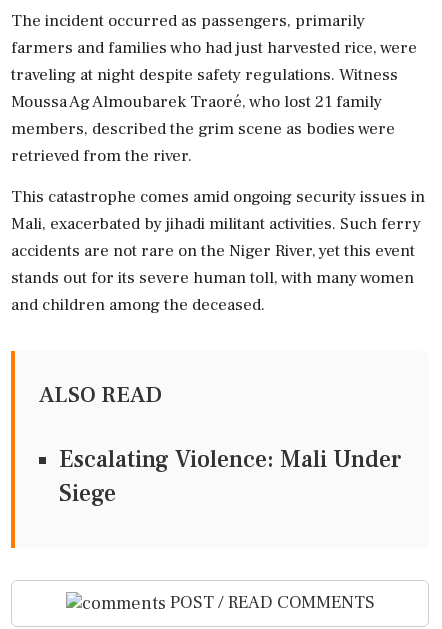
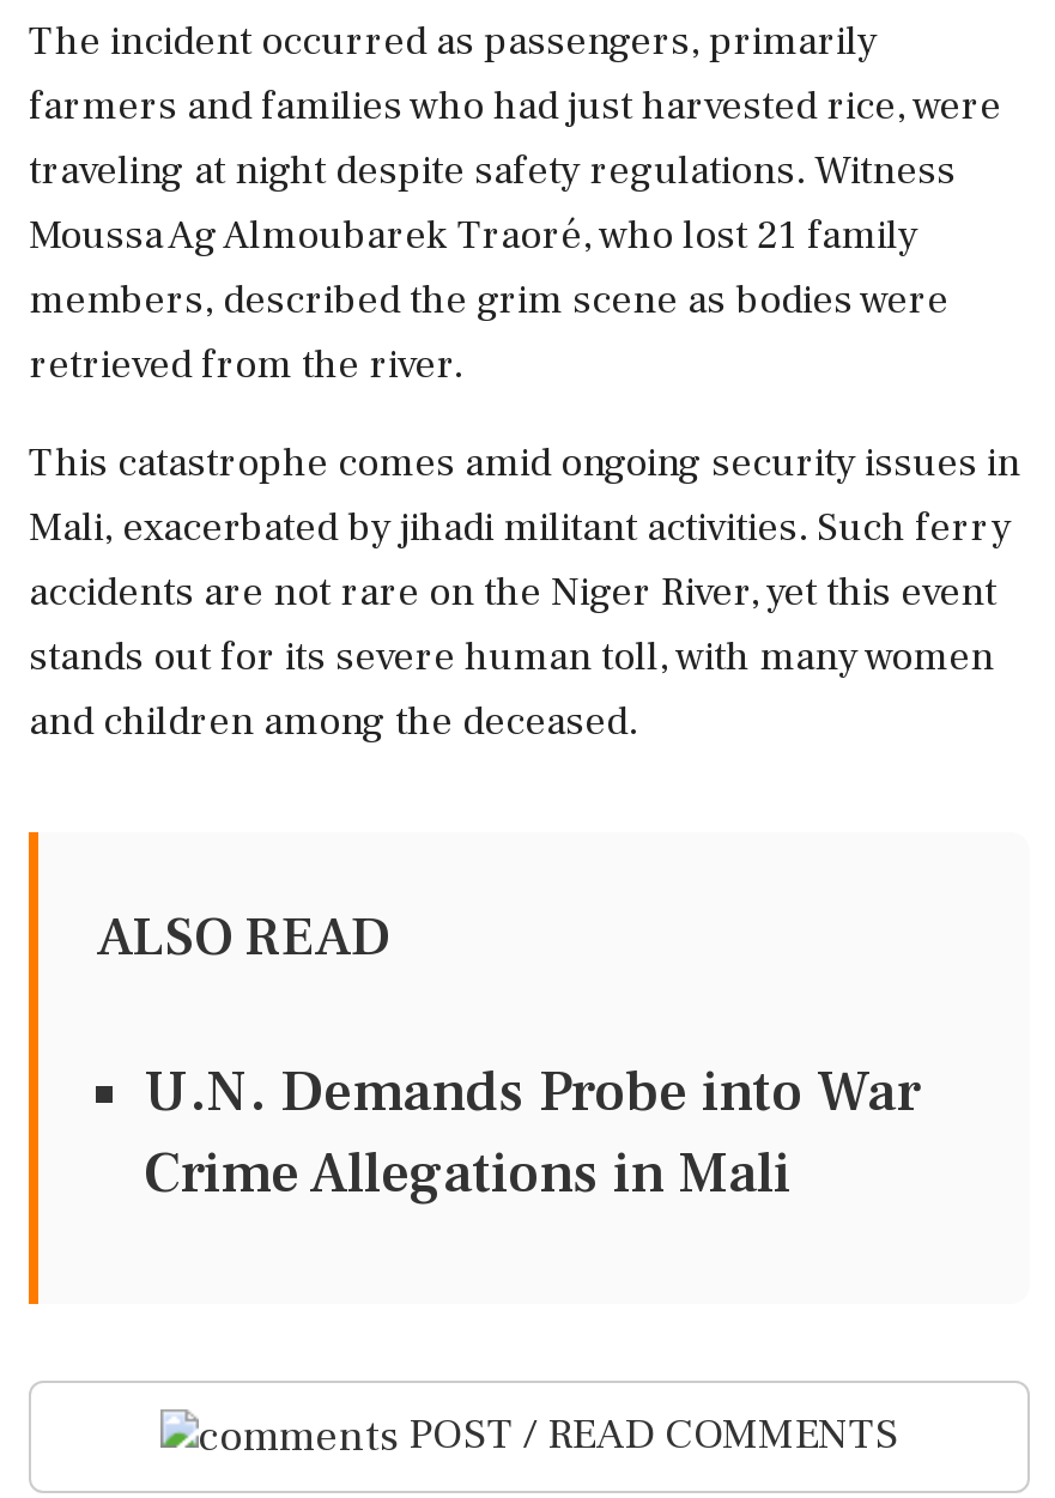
[59,444,401,509] Escalating Violence: Mali Under | Siege -> [144,1055,920,1211] U.N. Demands Probe into War | Crime Allegations in Mali

